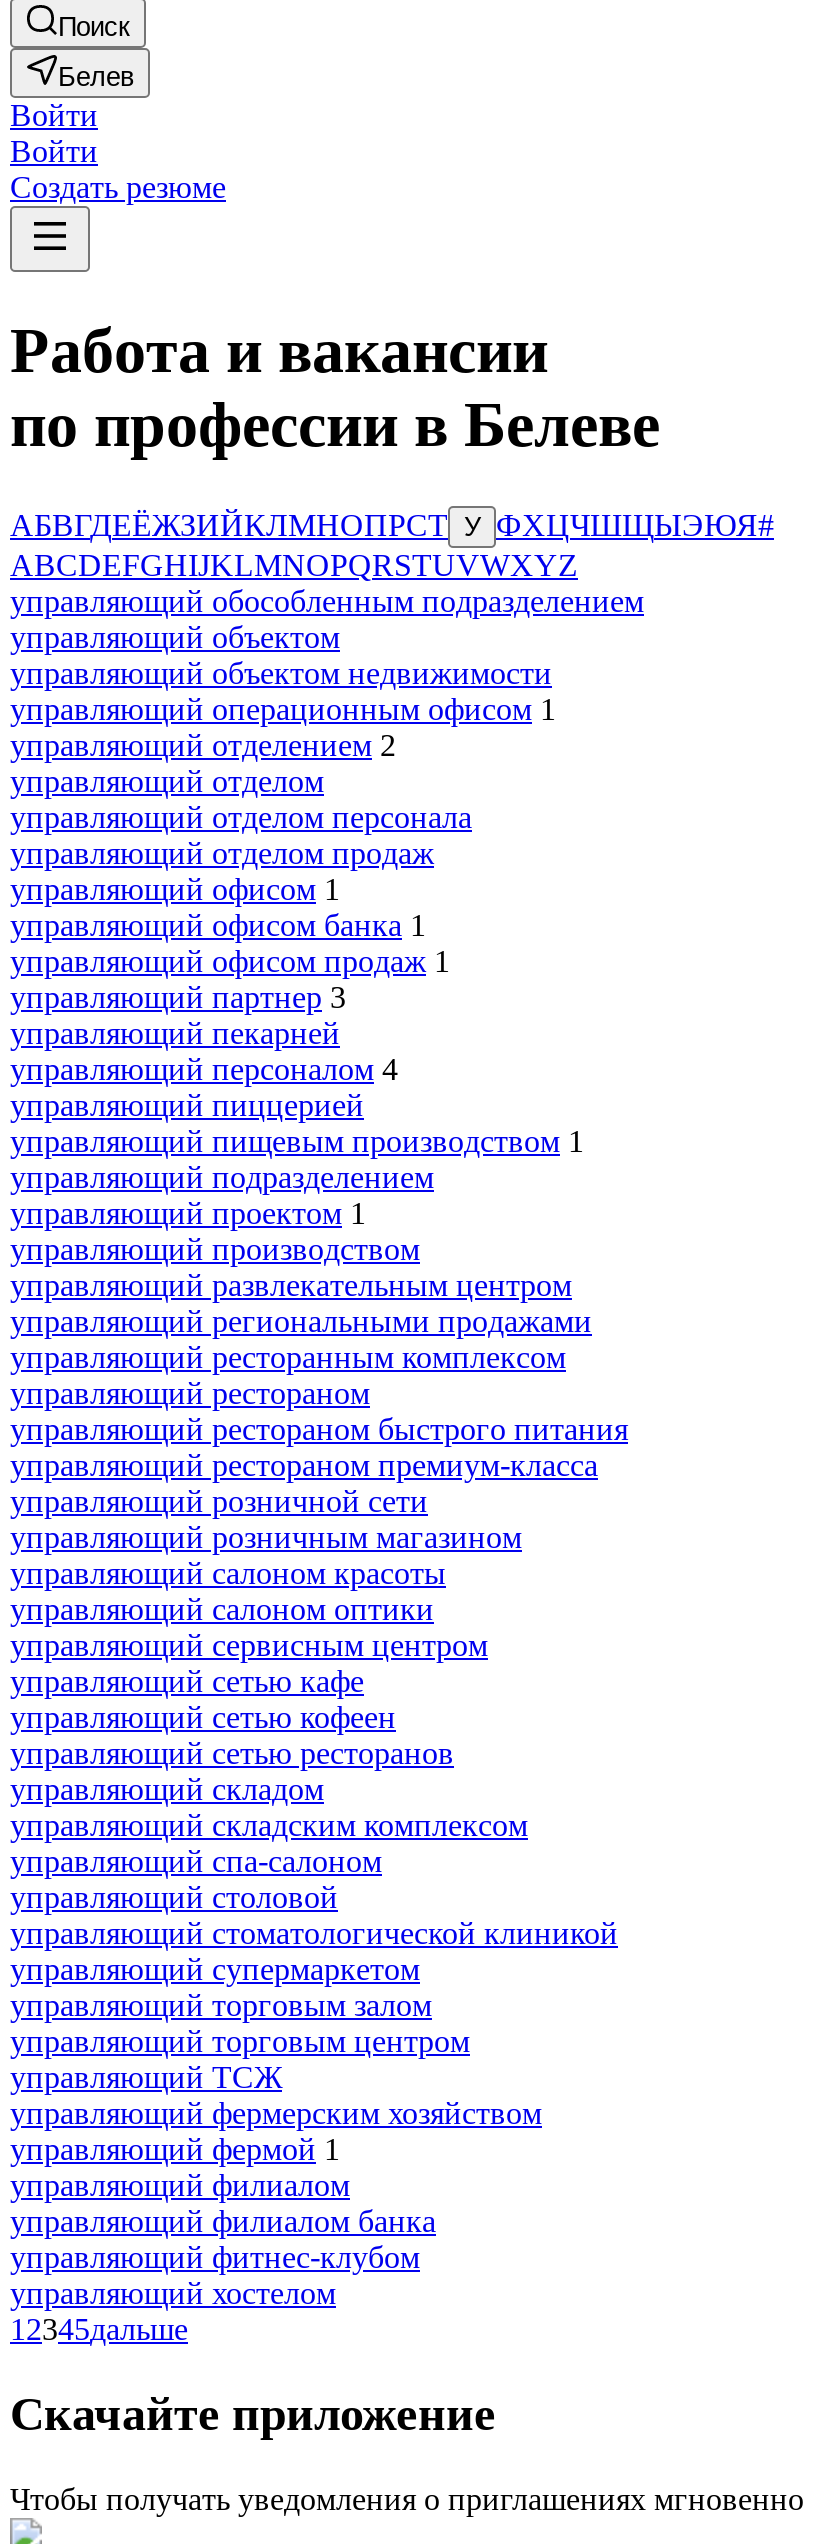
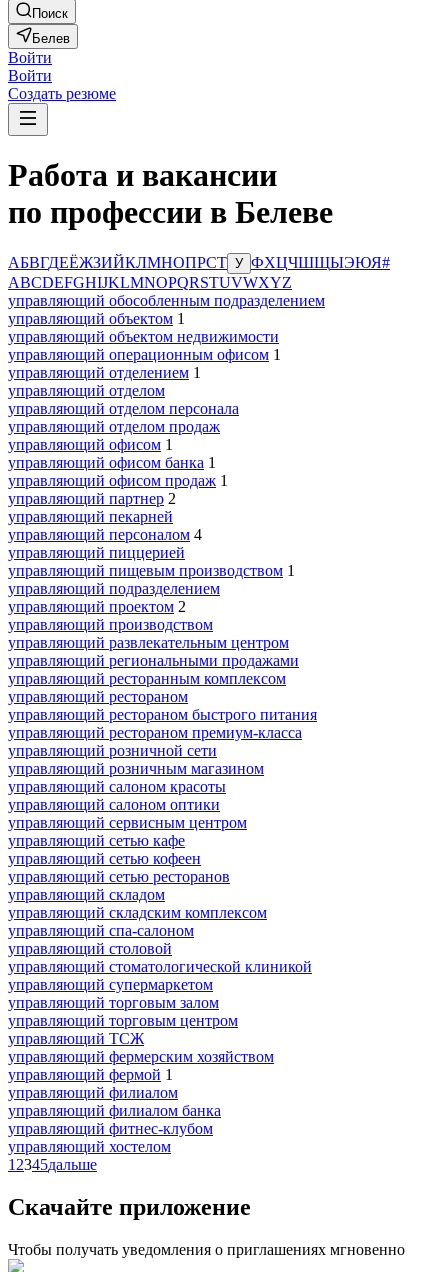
[10,620,340,654] управляющий объектом -> [8,310,185,327] управляющий объектом 1
[10,728,396,762] управляющий отделением 2 -> [8,364,201,381] управляющий отделением 1
[10,980,346,1014] управляющий партнер 3 -> [8,490,176,507] управляющий партнер 2
[10,1196,366,1230] управляющий проектом 1 -> [8,598,186,615] управляющий проектом 2

